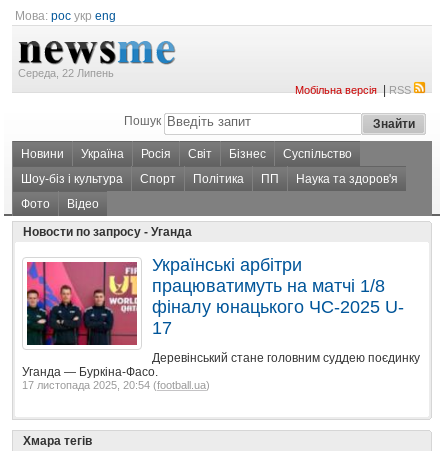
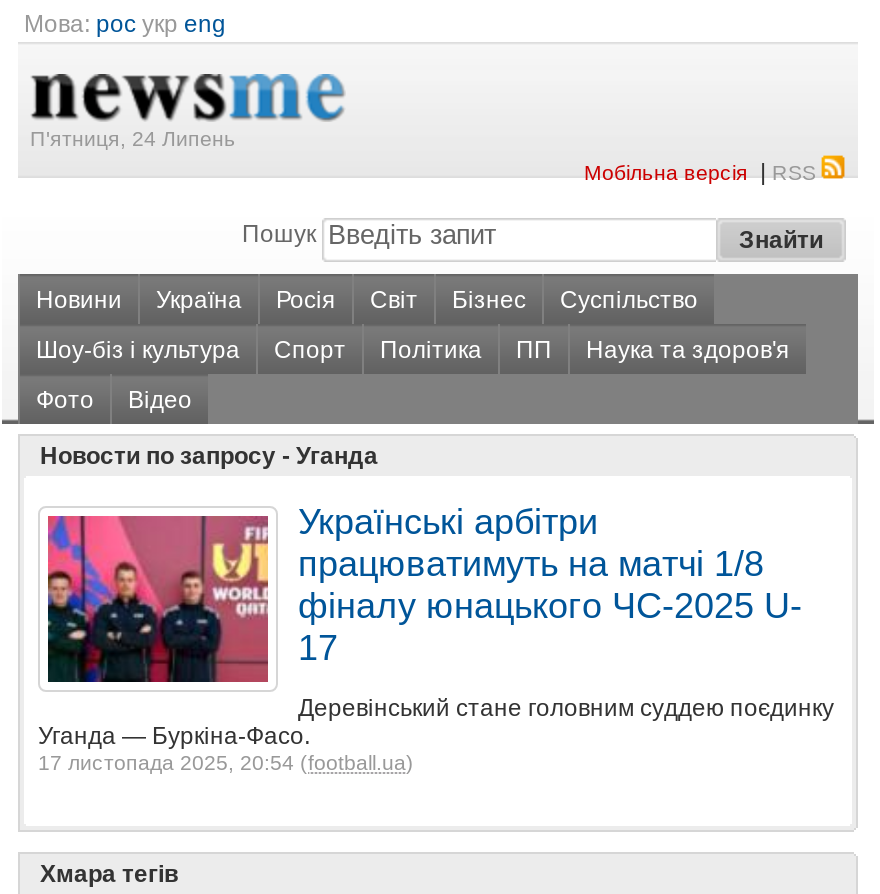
[18,67,114,79] Середа, 22 Липень -> [30,126,236,150] П'ятниця, 24 Липень

